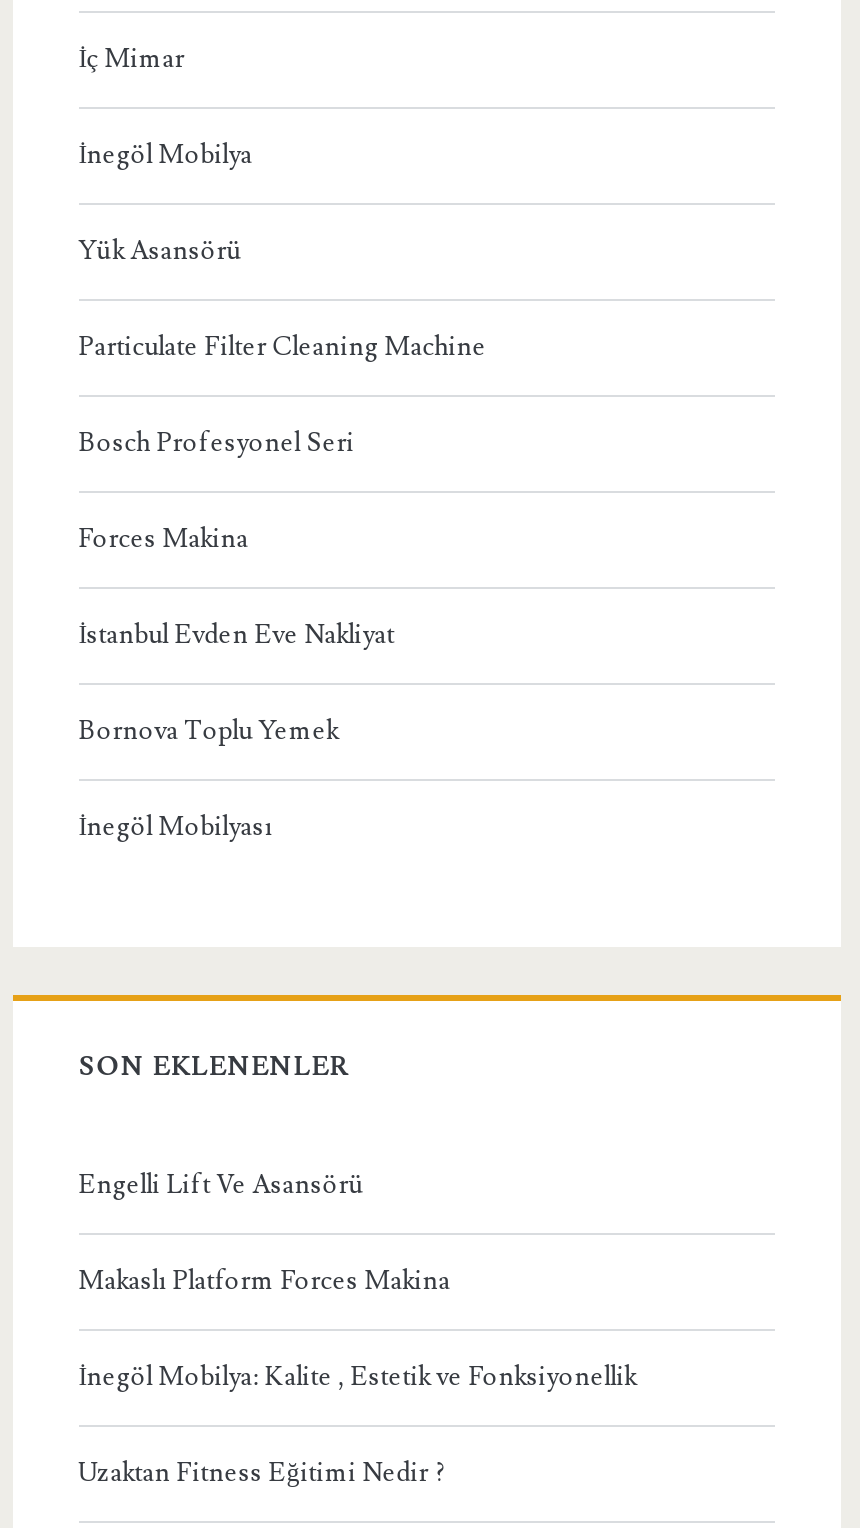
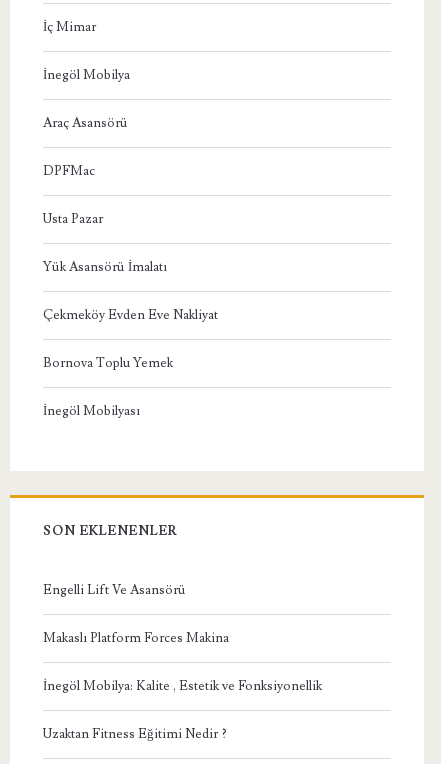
[79,234,243,266] Yük Asansörü -> [43,114,128,130] Araç Asansörü
[79,330,487,362] Particulate Filter Cleaning Machine -> [43,162,95,178] DPFMac
[79,426,355,458] Bosch Profesyonel Seri -> [43,210,103,226] Usta Pazar
[79,522,249,554] Forces Makina -> [43,258,167,274] Yük Asansörü İmalatı
[79,618,395,650] İstanbul Evden Eve Nakliyat -> [43,306,218,322] Çekmeköy Evden Eve Nakliyat

